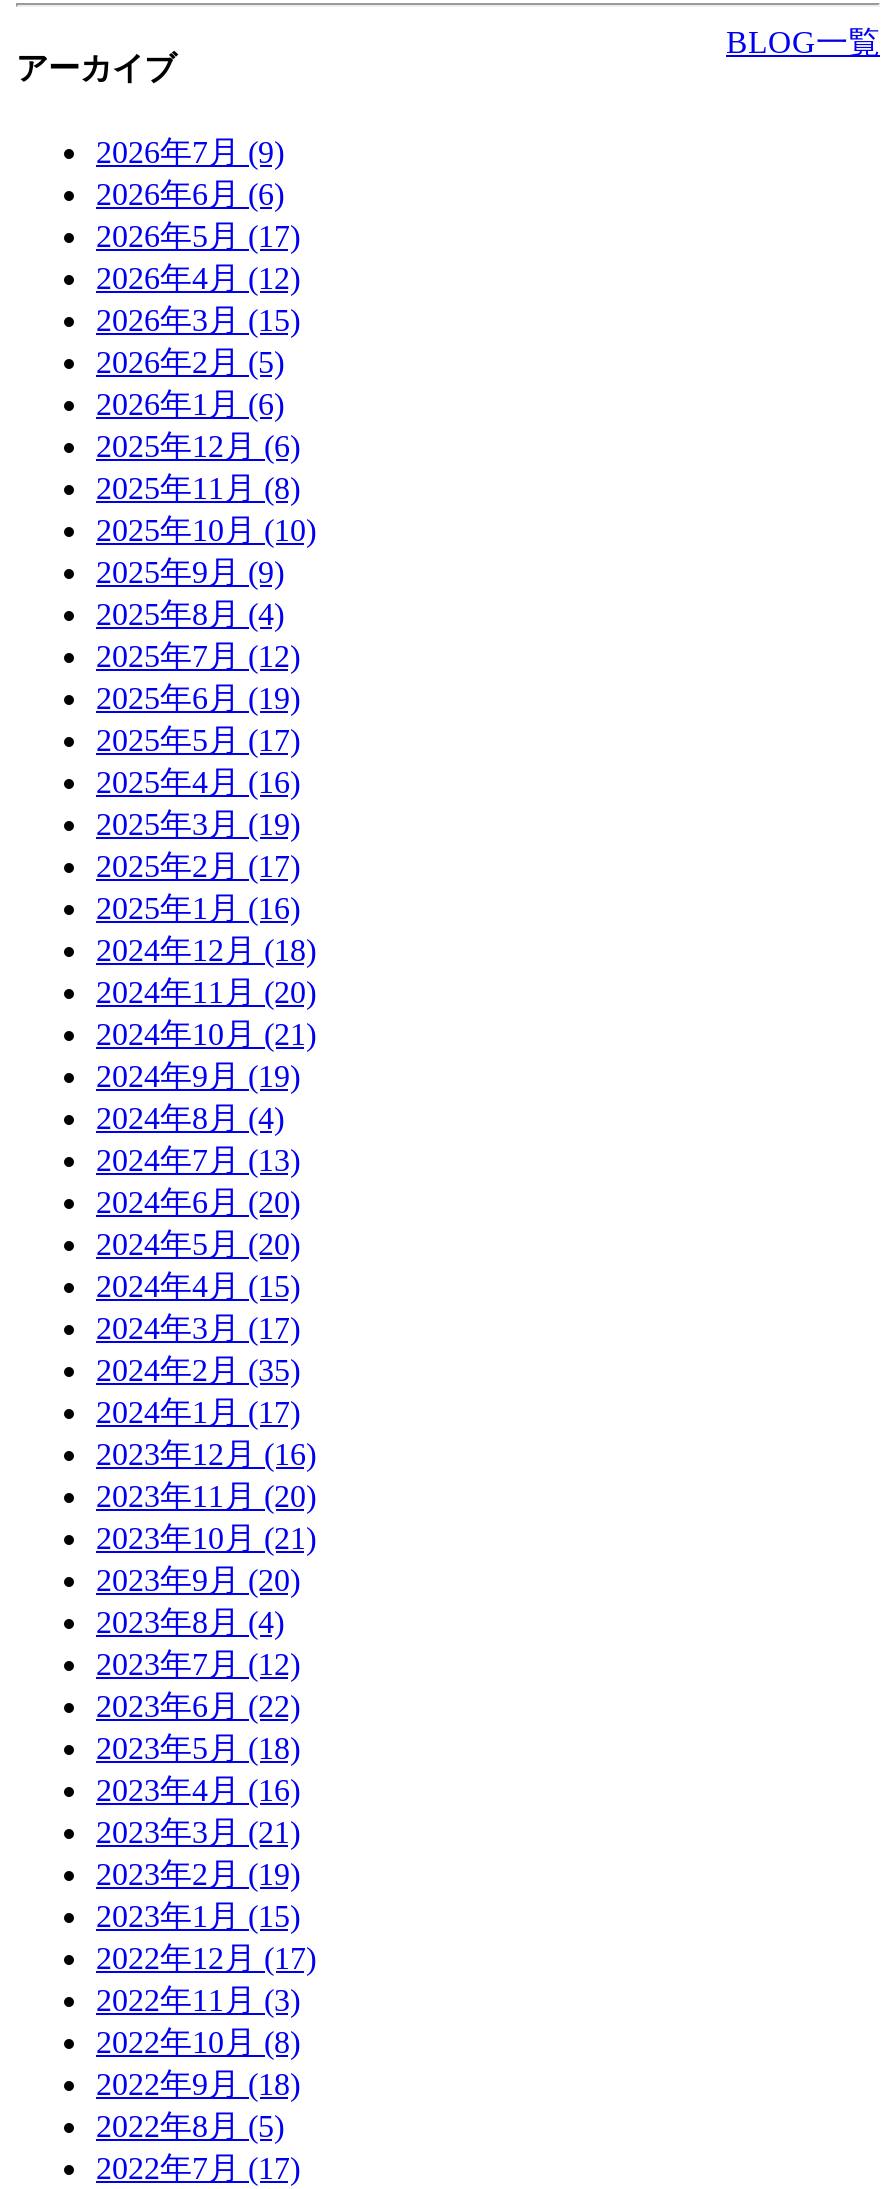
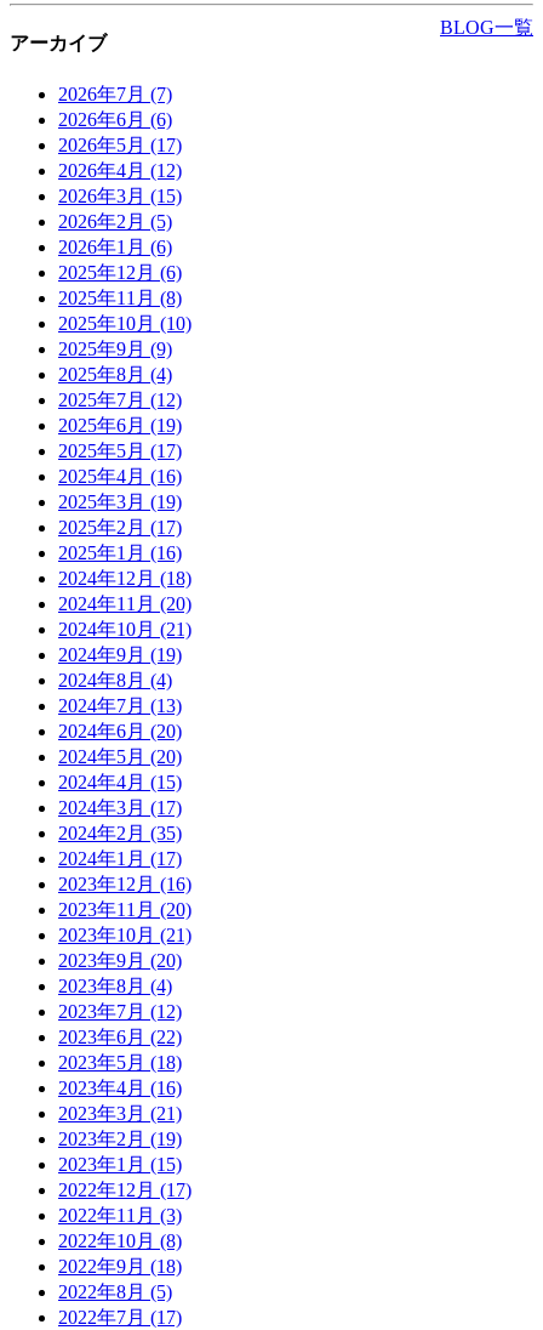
[96,136,284,170] 2026年7月(9) -> [58,84,172,105] 2026年7月(7)

